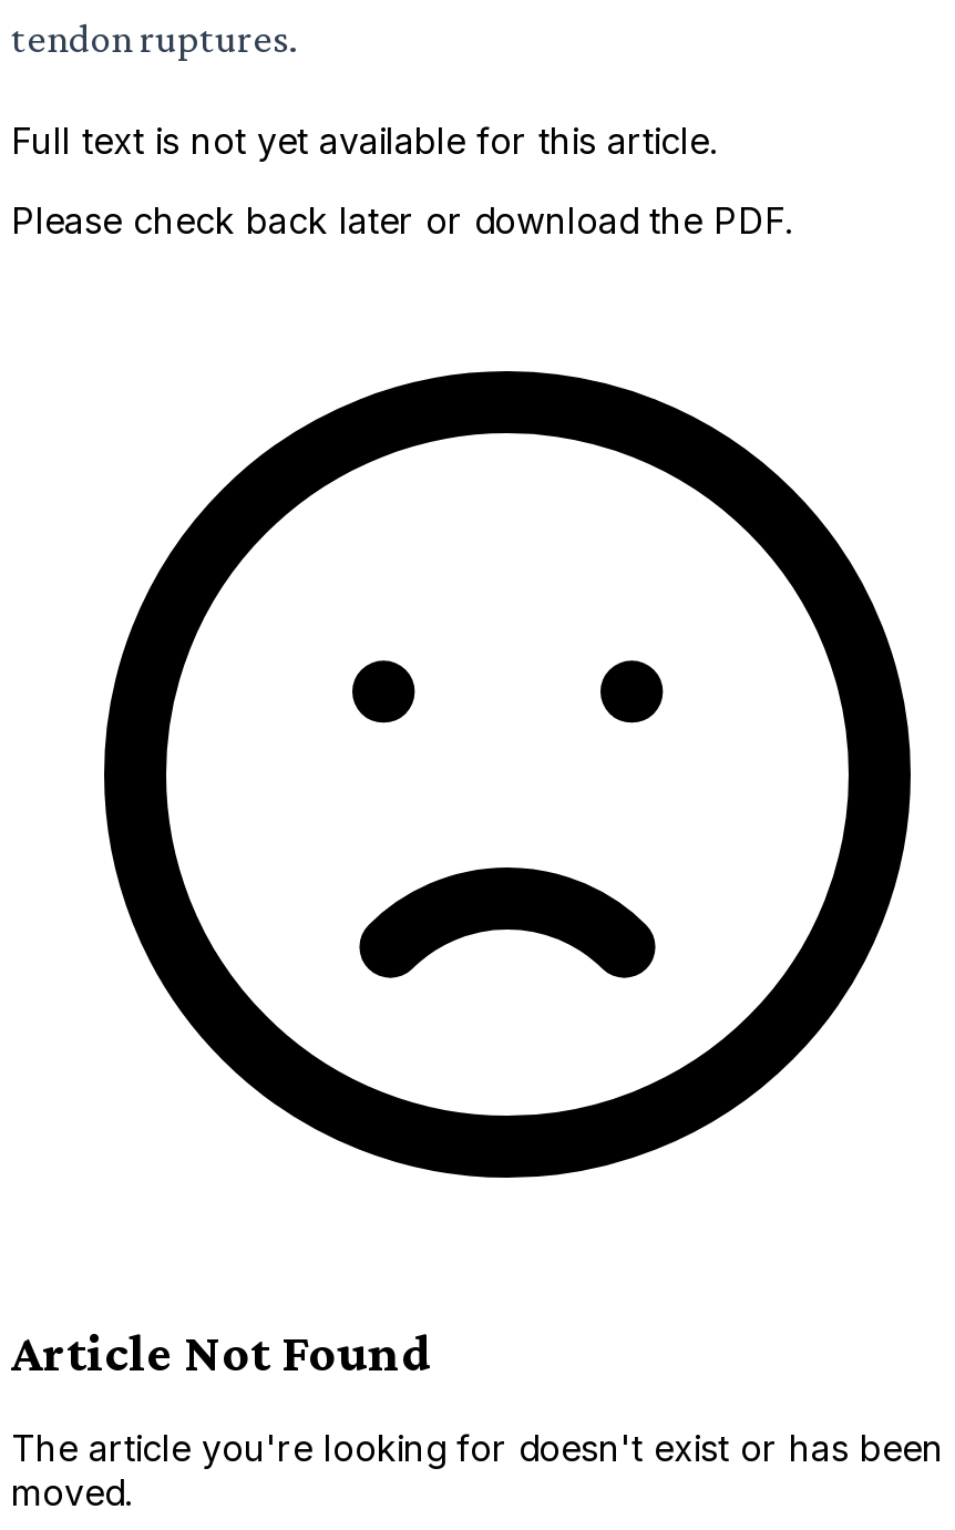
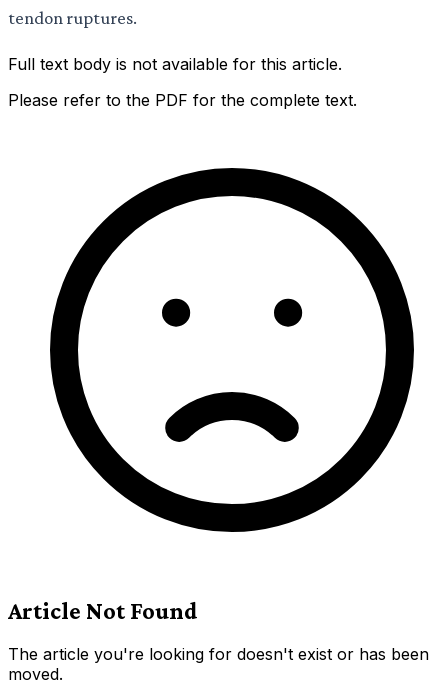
[11,117,718,162] Full text is not yet available for this article. -> [8,53,342,73] Full text body is not available for this article.
[11,197,793,242] Please check back later or download the PDF. -> [8,89,357,109] Please refer to the PDF for the complete text.

